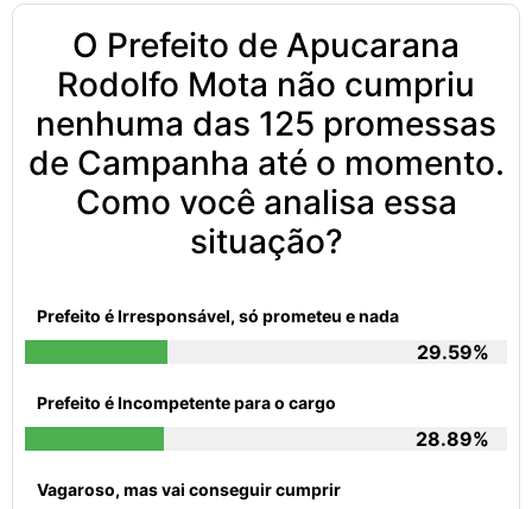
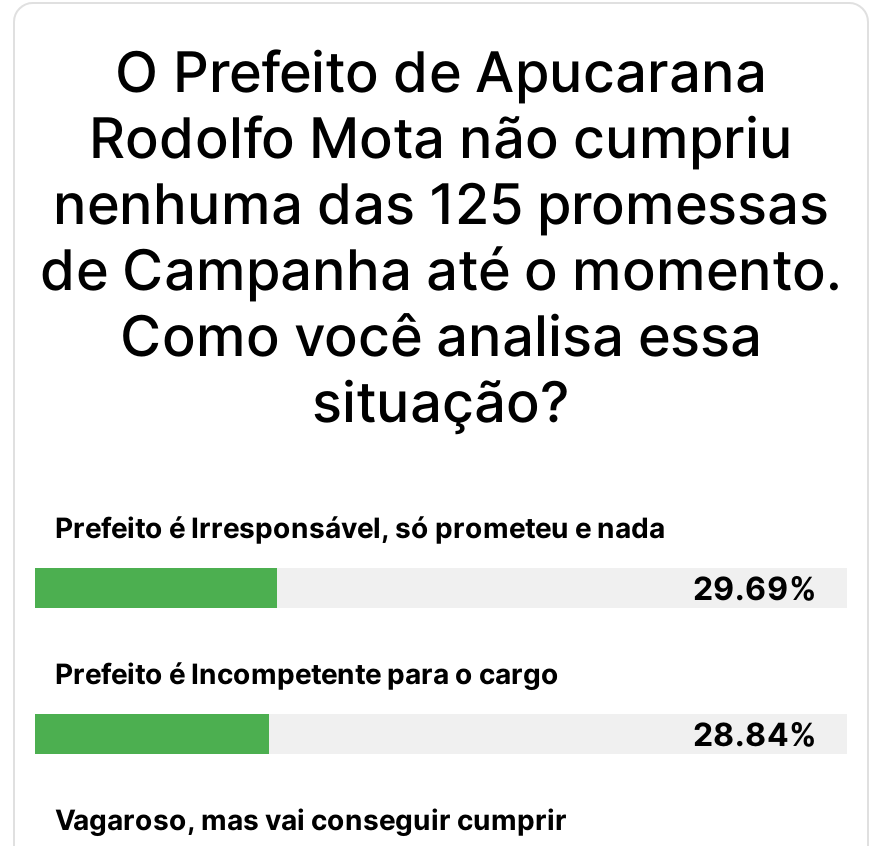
[417,341,489,364] 29.59% -> [693,568,817,608] 29.69%
[416,427,489,451] 28.89% -> [693,714,817,754] 28.84%

